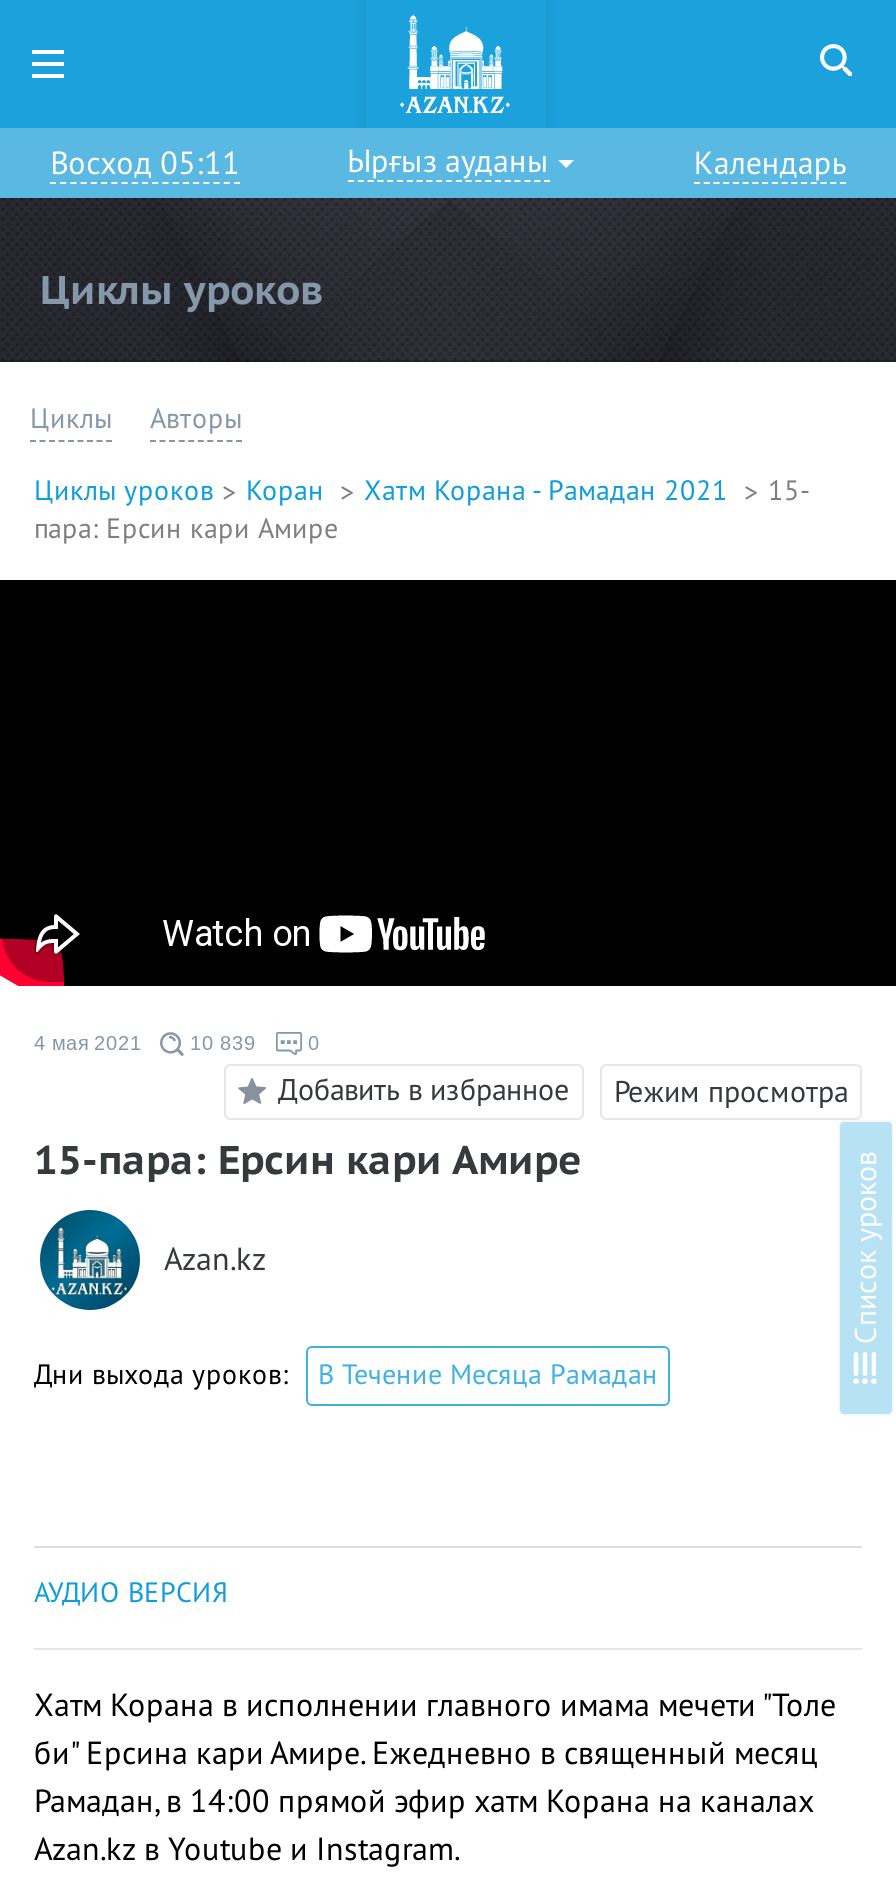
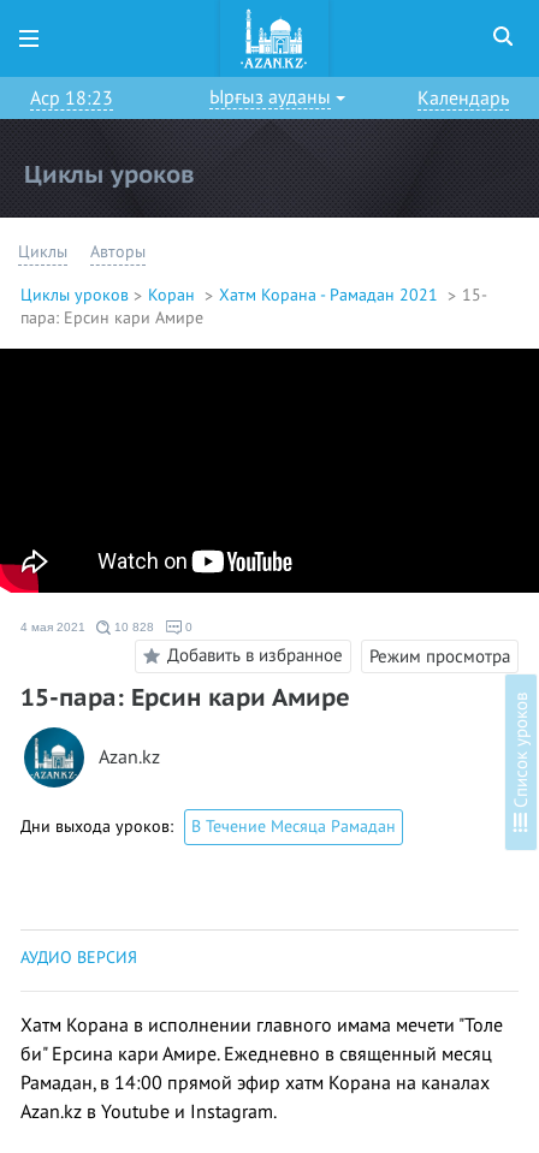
[50,146,240,182] Восход 05:11 -> [30,88,113,109] Аср 18:23
[34,1031,256,1053] 4 мая 2021 10 839 -> [20,620,154,633] 4 мая 2021 10 828

